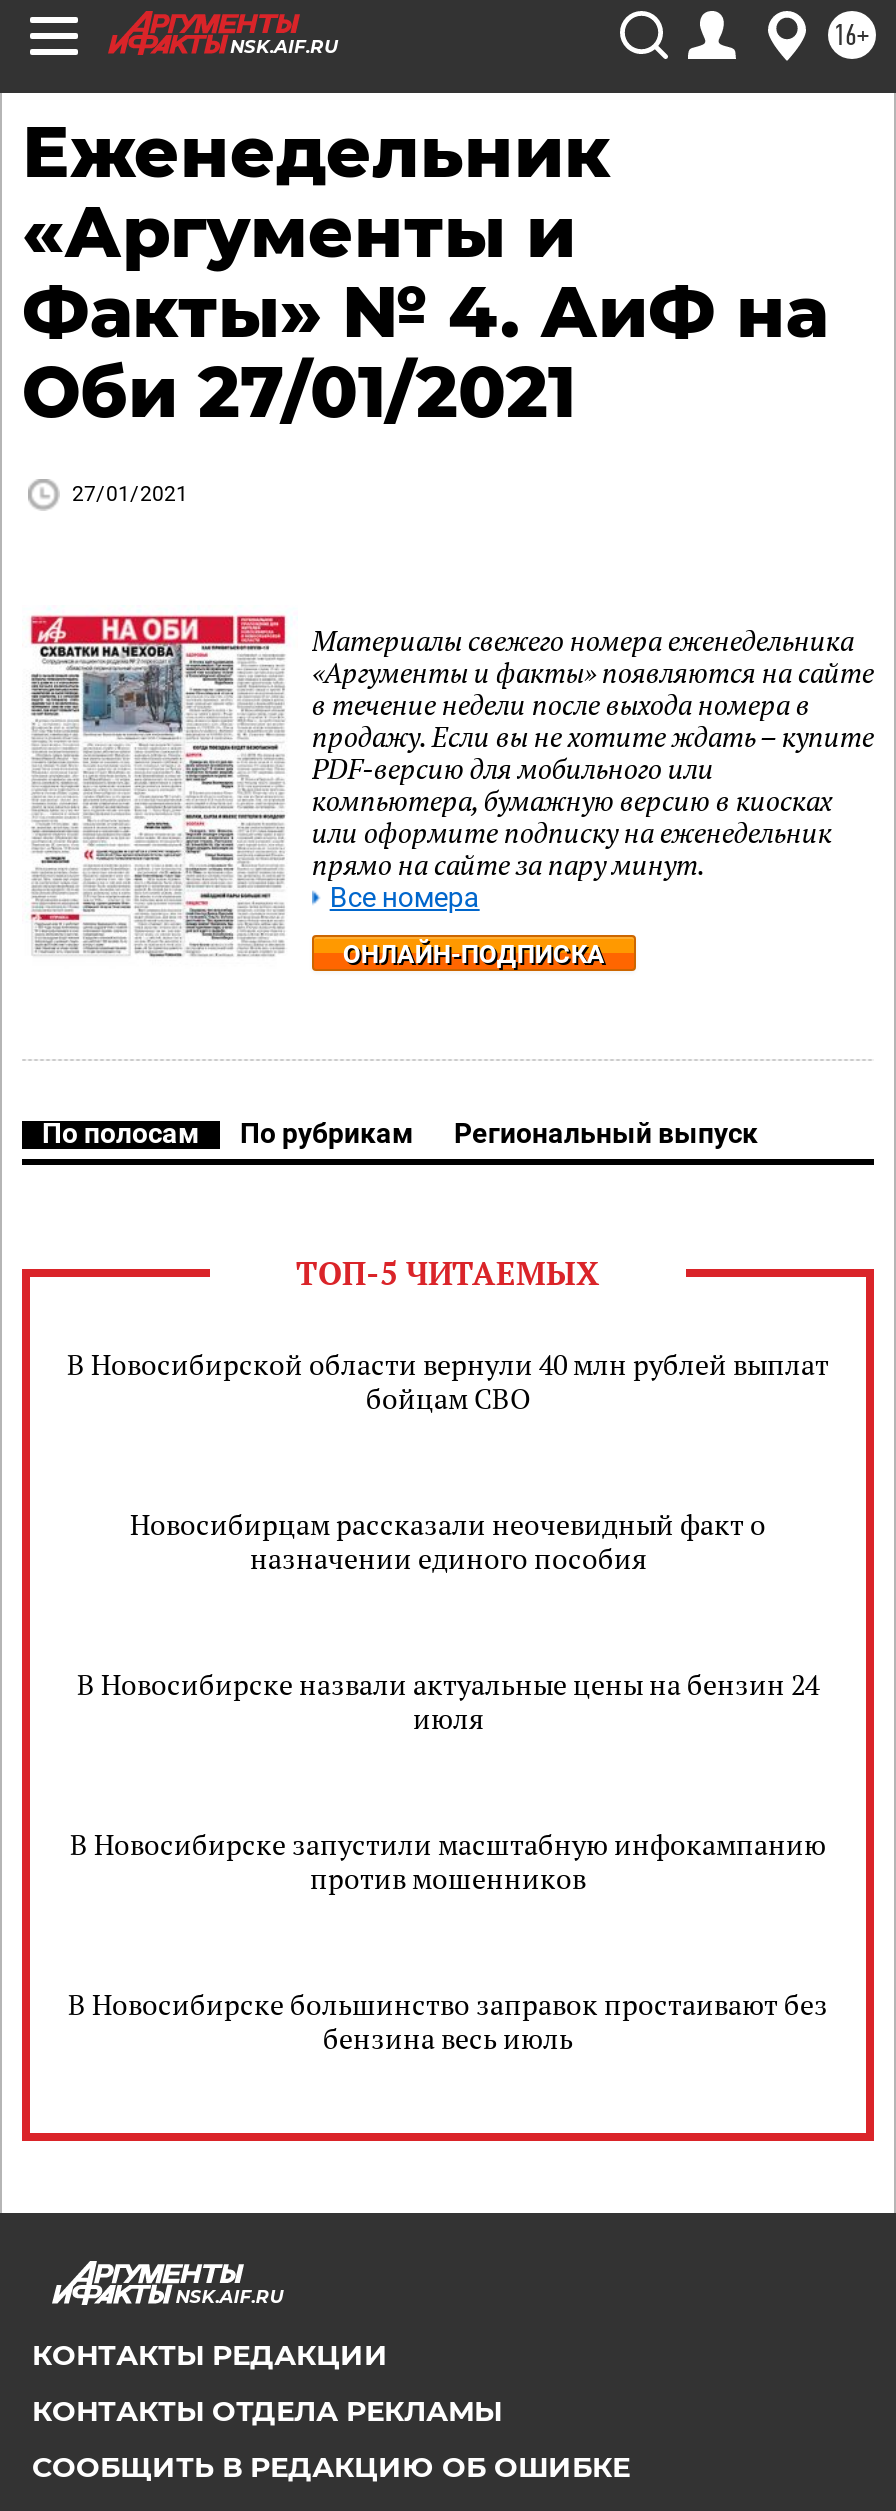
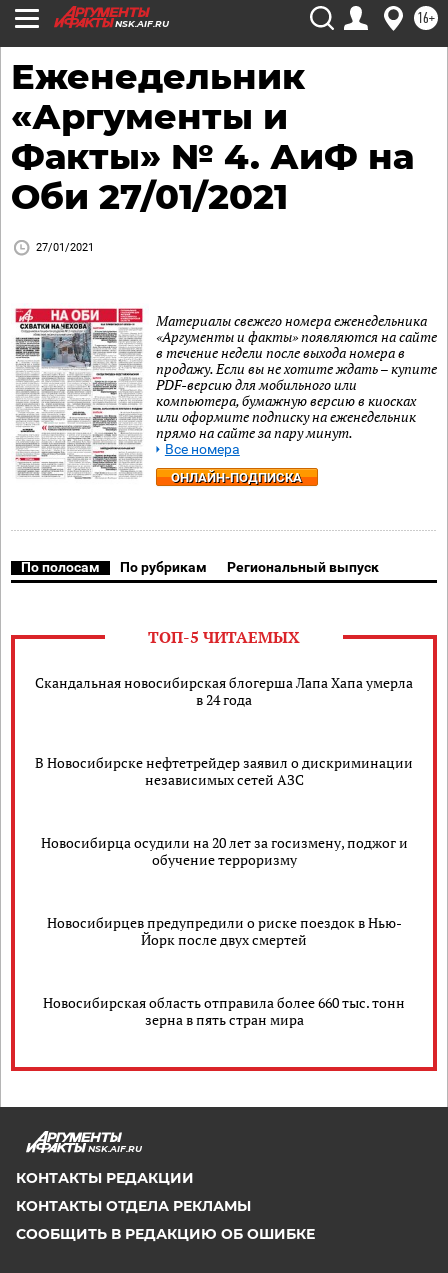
[67,1345,829,1417] В Новосибирской области вернули 40 млн рублей выплат | бойцам СВО -> [35,673,413,709] Скандальная новосибирская блогерша Лапа Хапа умерла | в 24 года
[130,1505,766,1577] Новосибирцам рассказали неочевидный факт о | назначении единого пособия -> [35,753,413,789] В Новосибирске нефтетрейдер заявил о дискриминации | независимых сетей АЗС
[77,1665,819,1737] В Новосибирске назвали актуальные цены на бензин 24 | июля -> [40,833,407,869] Новосибирца осудили на 20 лет за госизмену, поджог и | обучение терроризму
[70,1825,826,1897] В Новосибирске запустили масштабную инфокампанию | против мошенников -> [46,913,401,949] Новосибирцев предупредили о риске поездок в Нью- | Йорк после двух смертей
[68,1985,828,2057] В Новосибирске большинство заправок простаивают без | бензина весь июль -> [43,993,405,1029] Новосибирская область отправила более 660 тыс. тонн | зерна в пять стран мира

